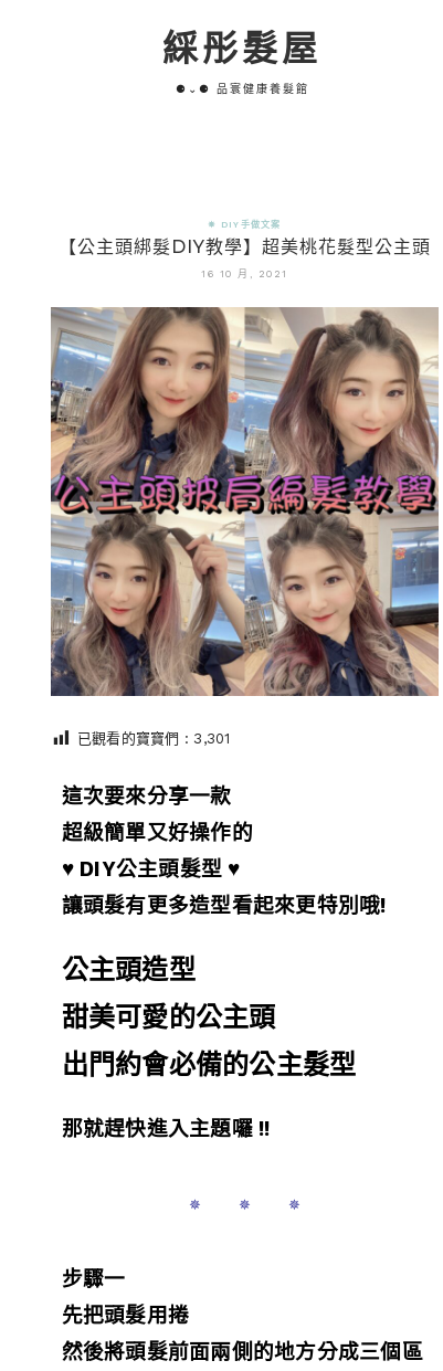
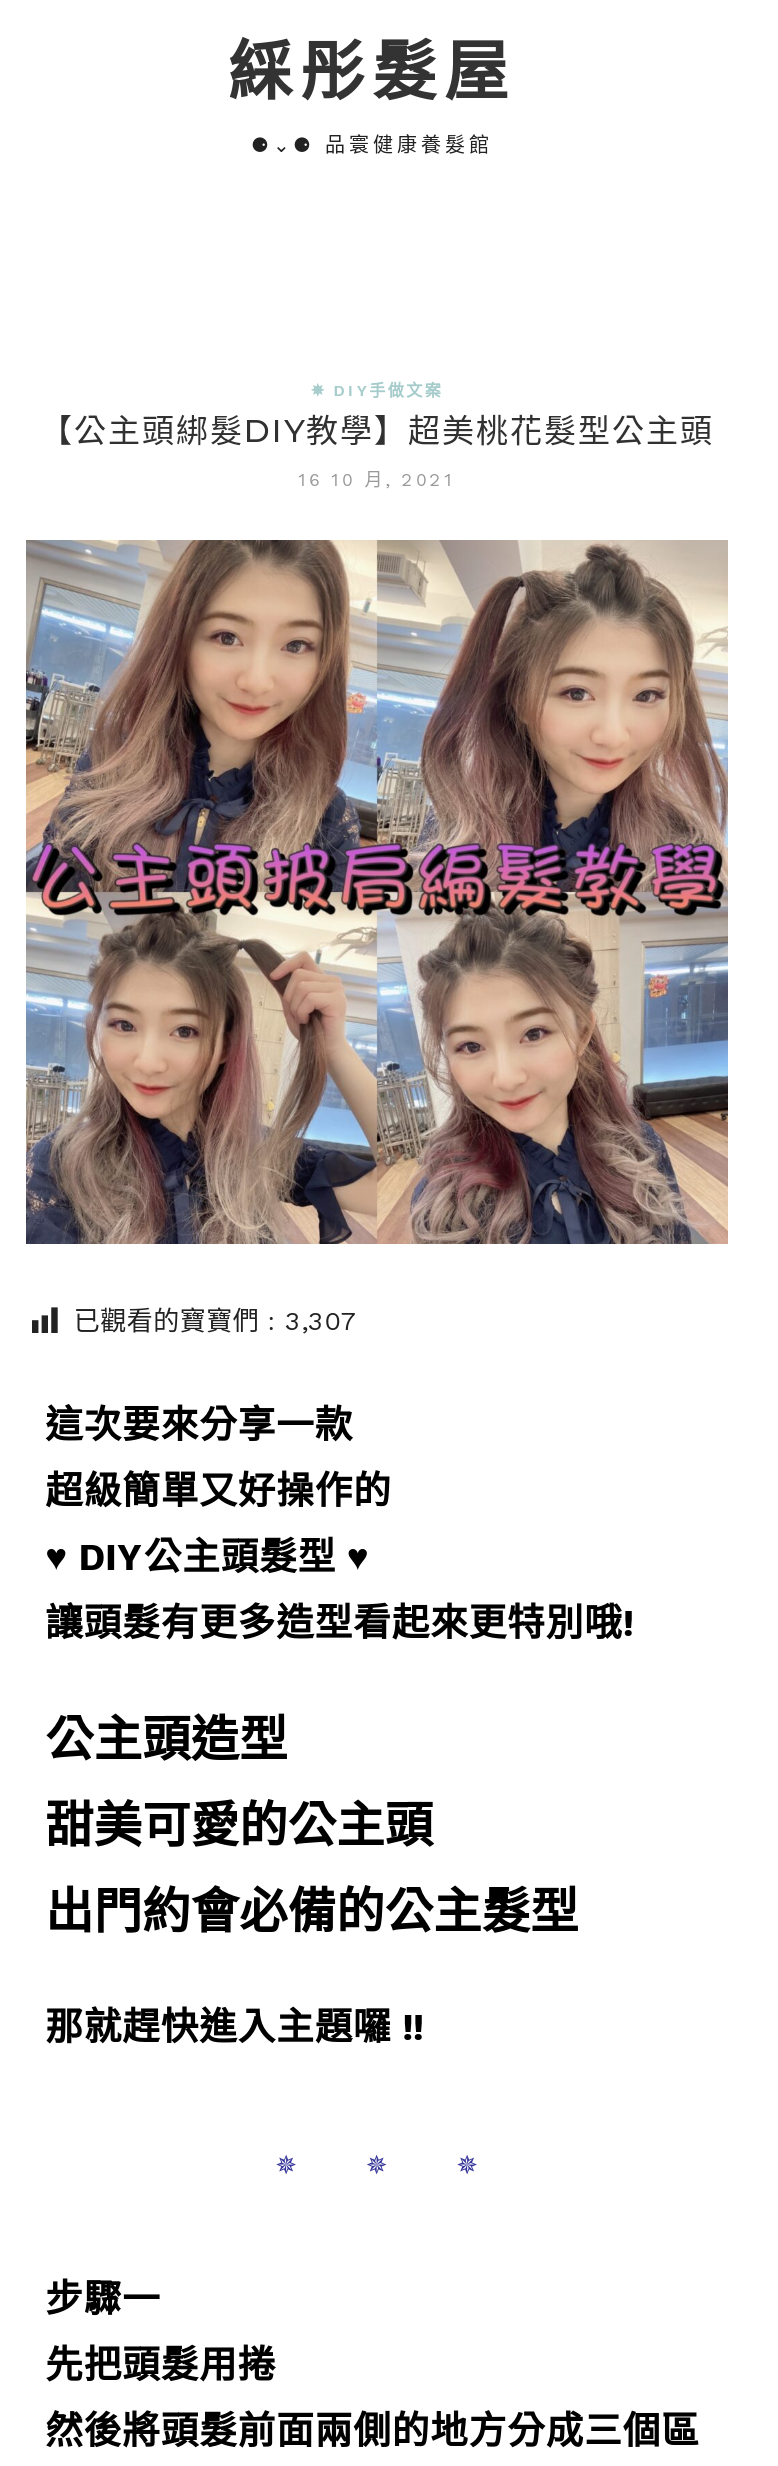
[77,730,230,747] 已觀看的寶寶們 : 3,301 -> [74,1306,357,1336] 已觀看的寶寶們 : 3,307

